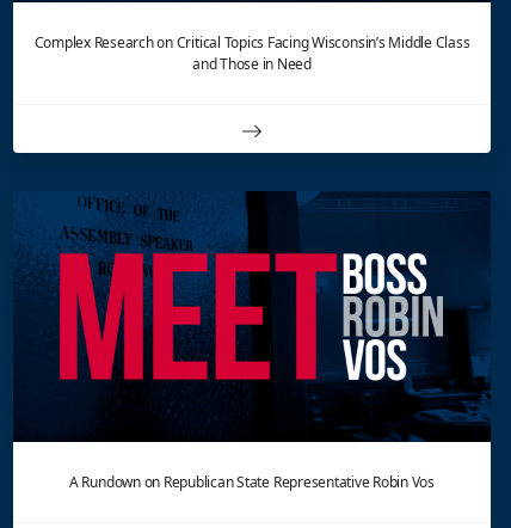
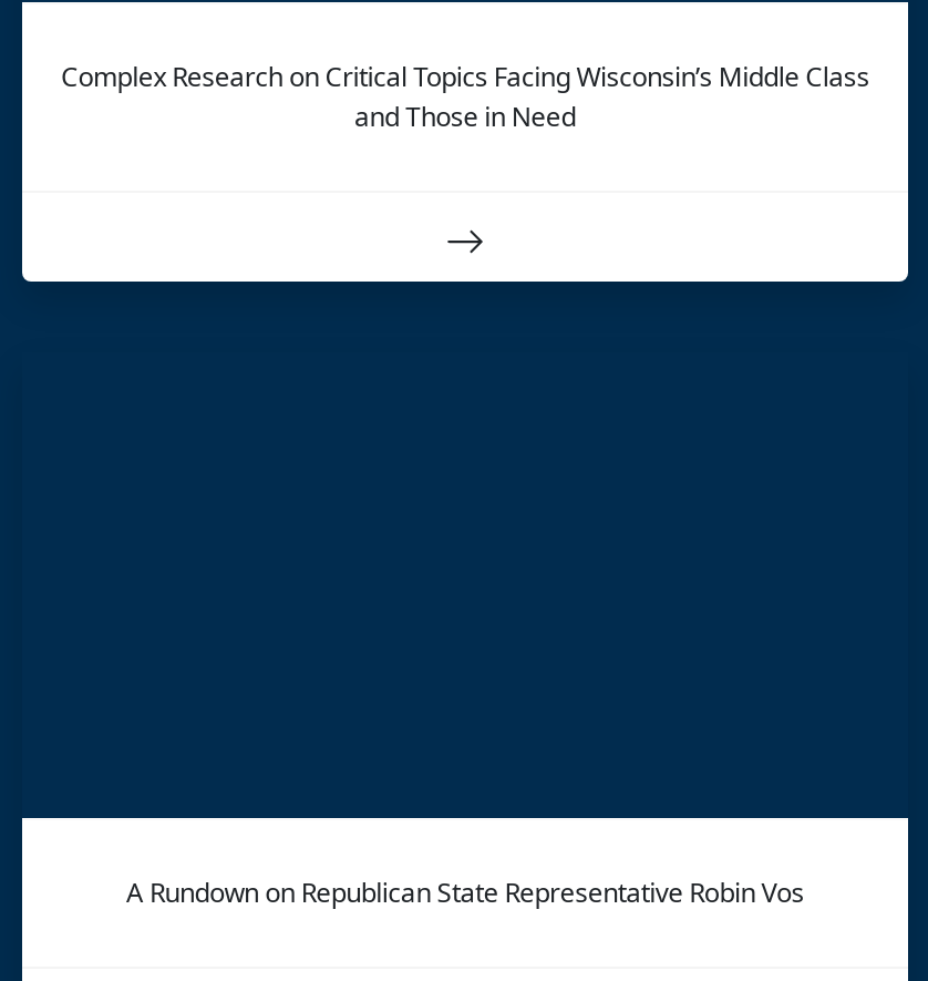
[13,191,491,442] [image] -> none

